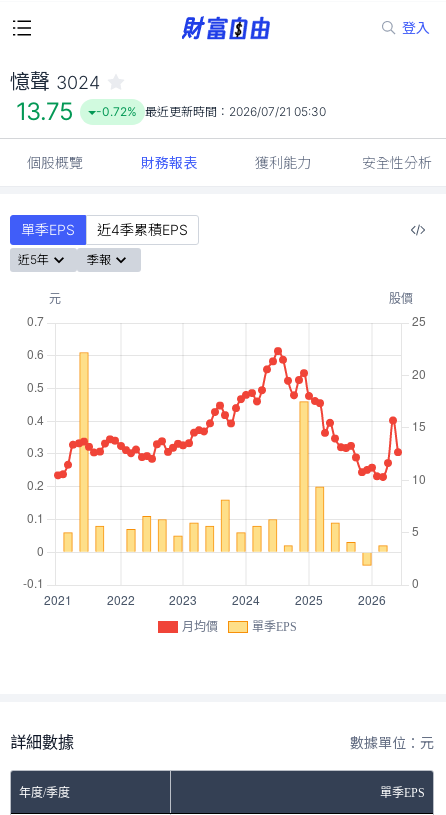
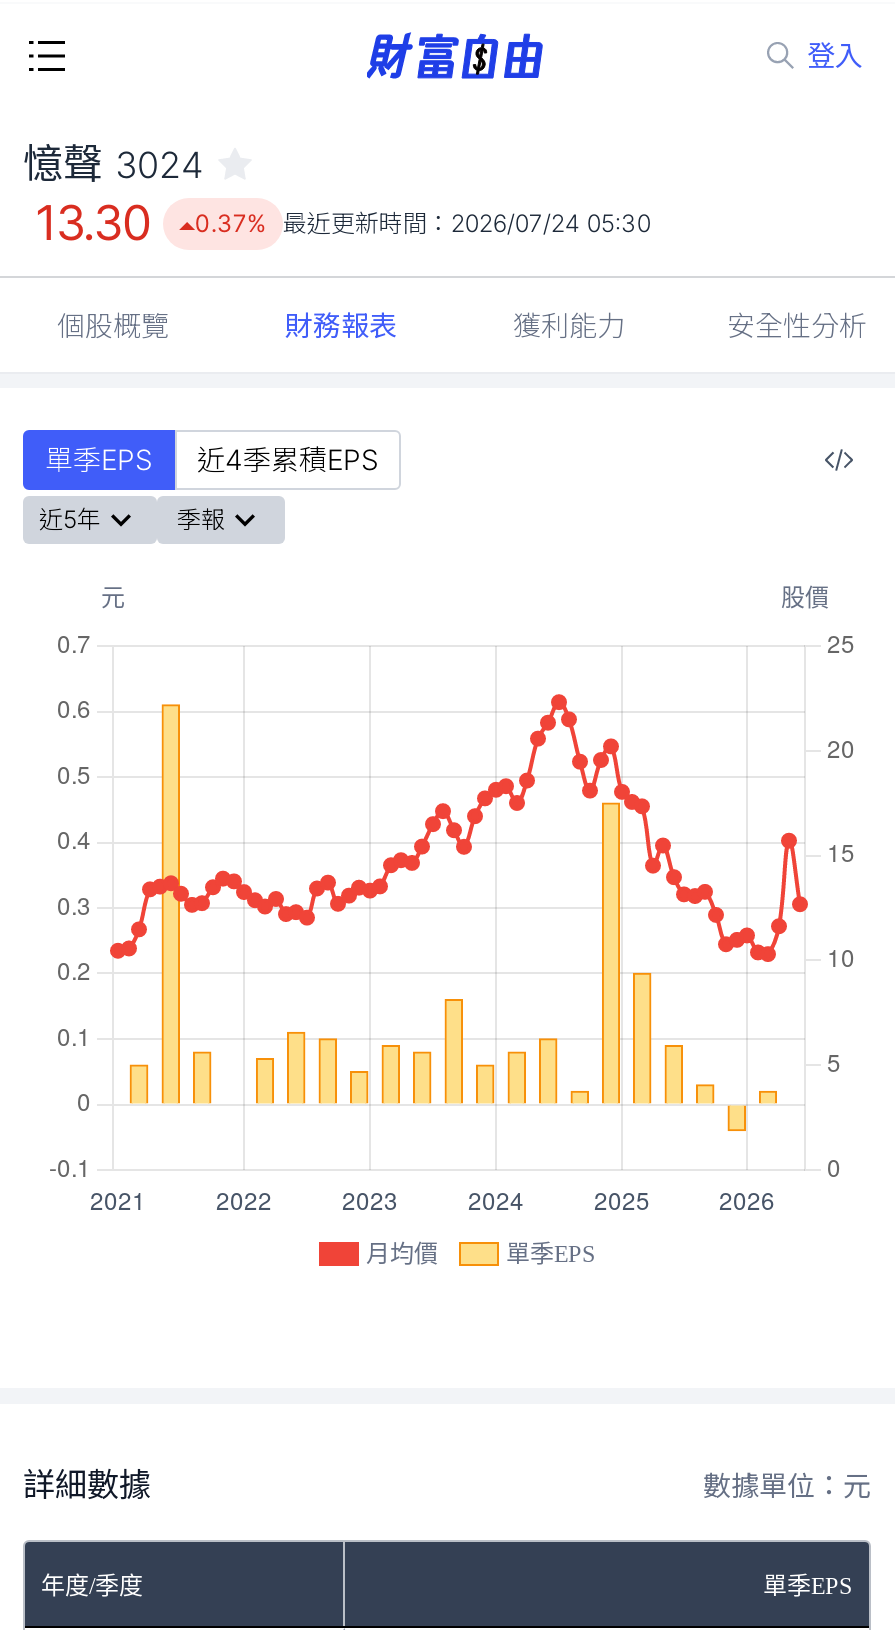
[16,97,74,126] 13.75 -> [35,194,151,252] 13.30
[96,104,326,119] -0.72% 最近更新時間：2026/07/21 05:30 -> [195,208,651,238] 0.37% 最近更新時間：2026/07/24 05:30

